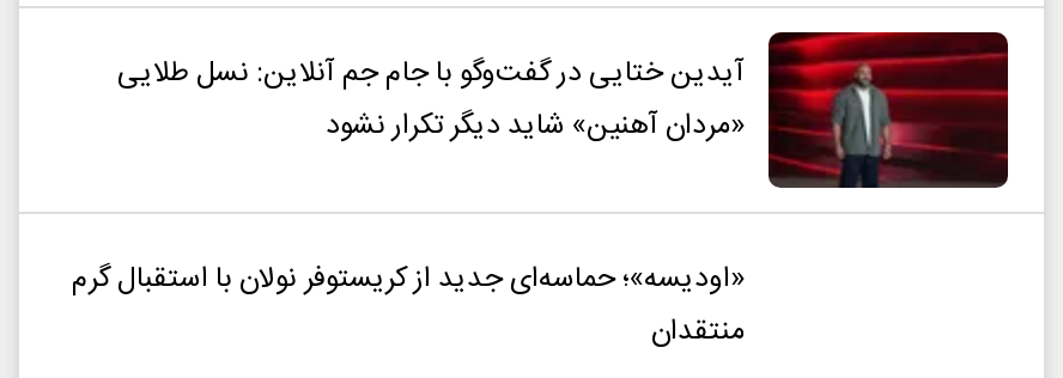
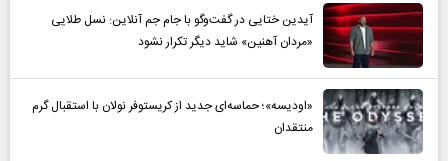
none -> [322,88,424,155] [image]

